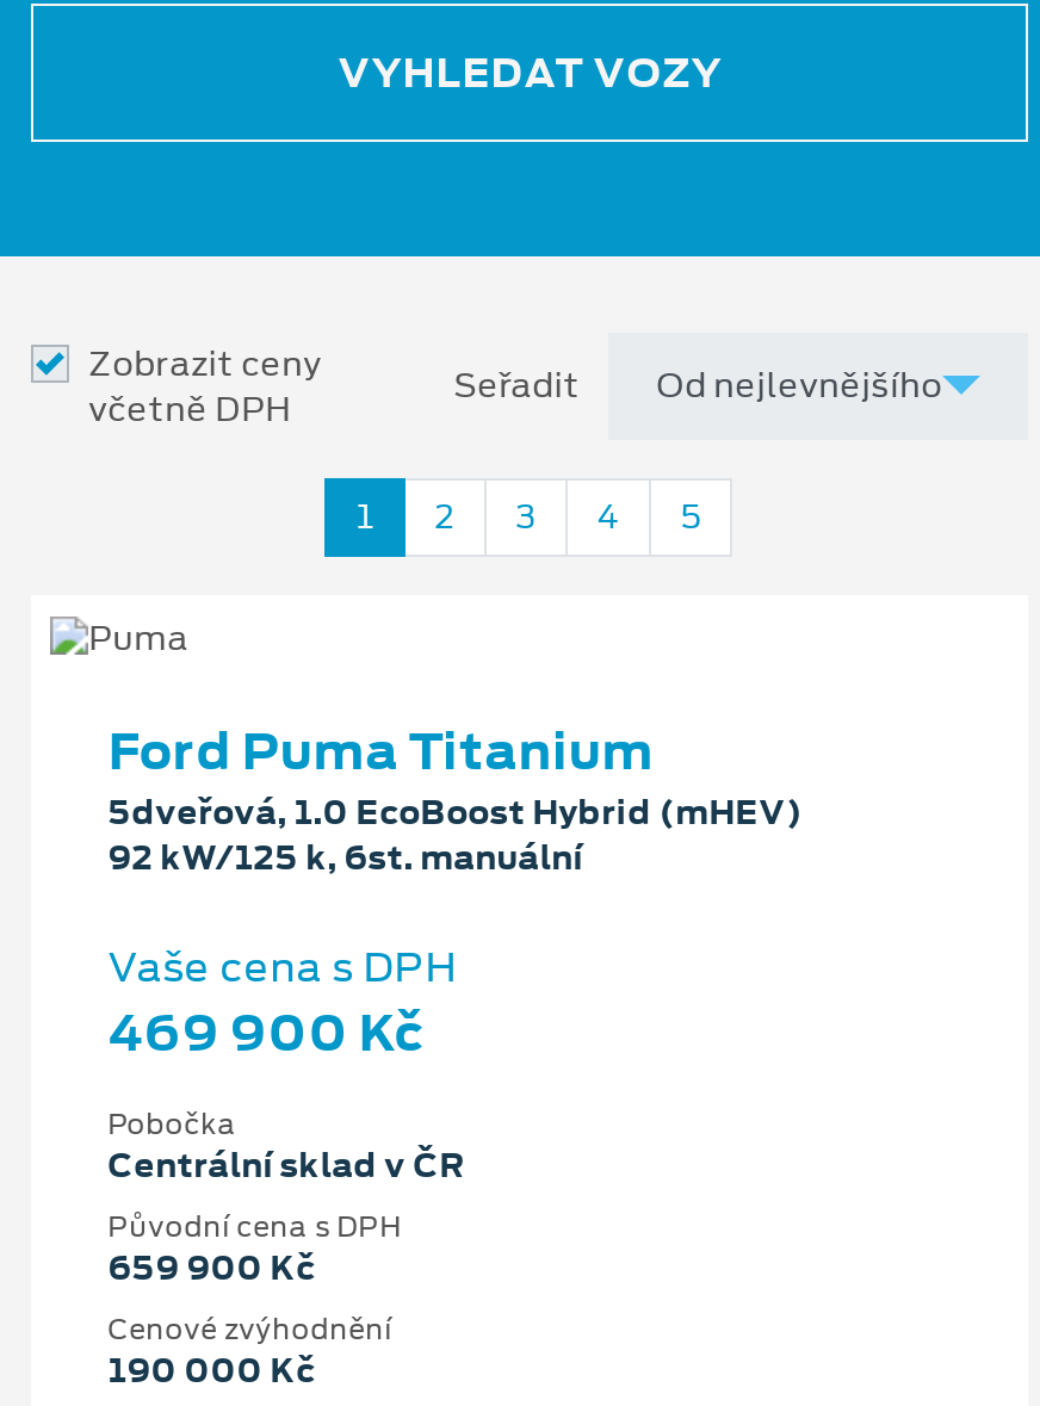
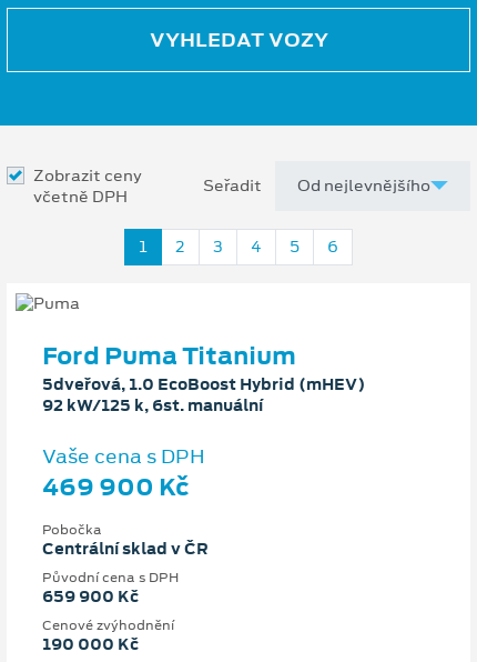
none -> [327,236,338,258] 6

